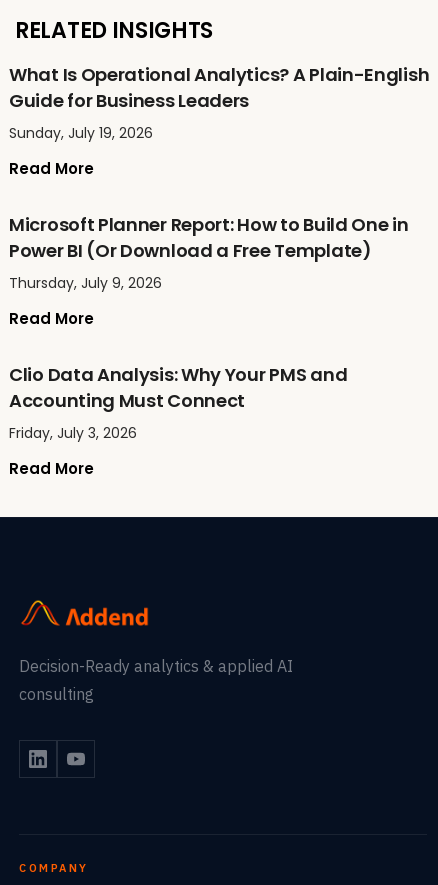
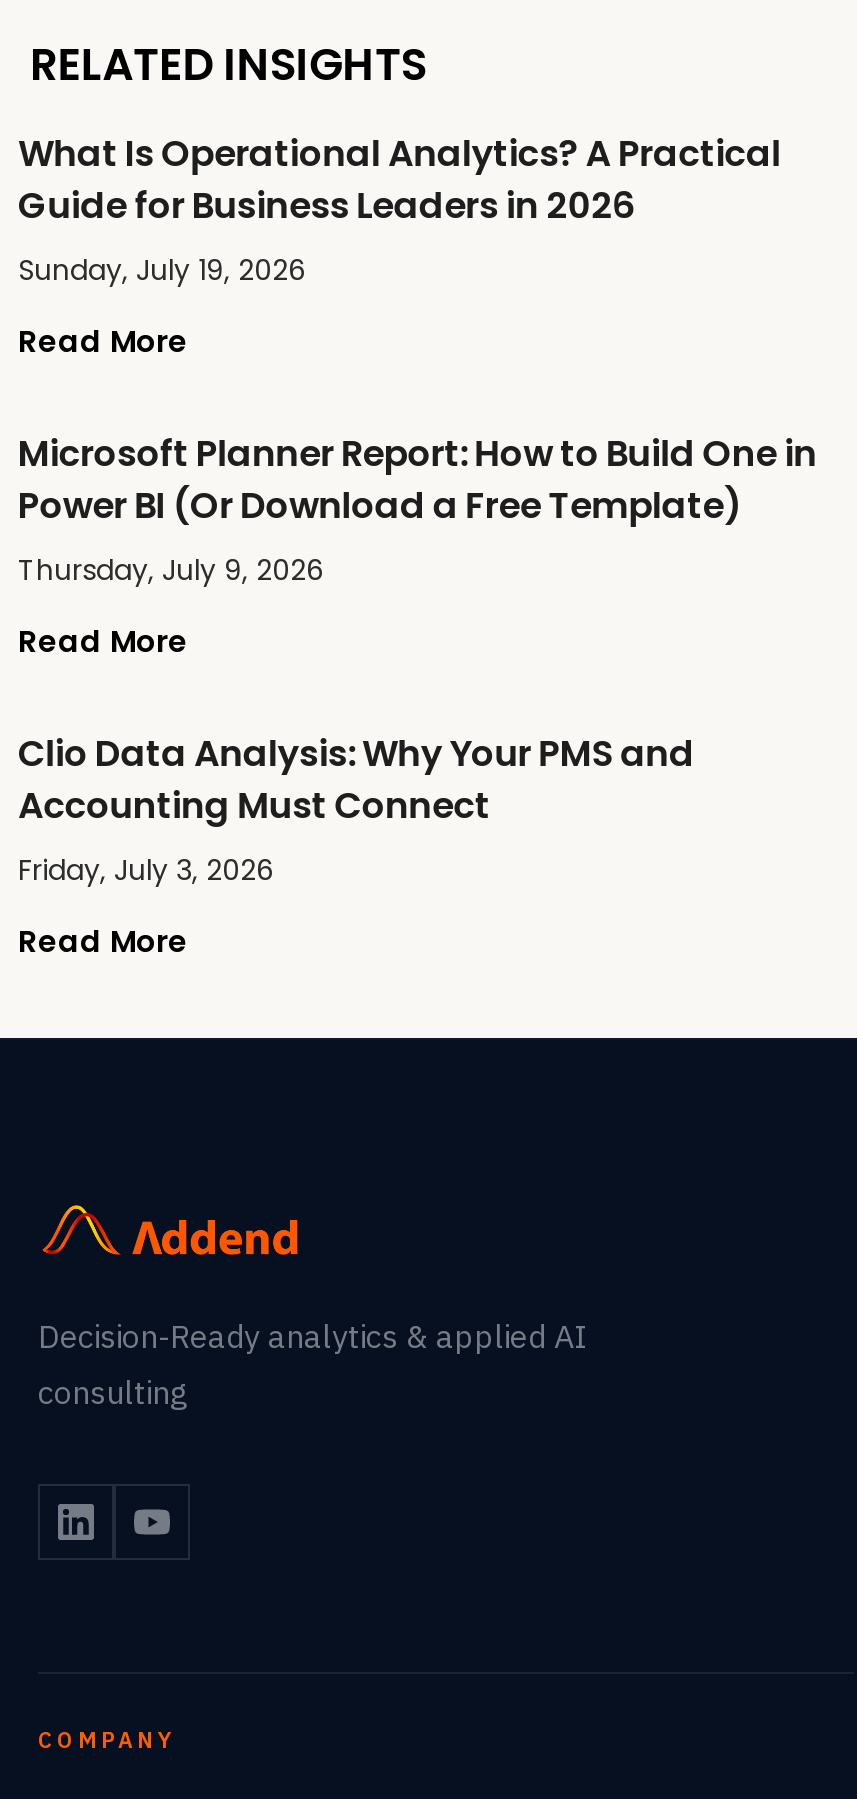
[9,62,429,113] What Is Operational Analytics? A Plain-English | Guide for Business Leaders -> [18,128,781,230] What Is Operational Analytics? A Practical | Guide for Business Leaders in 2026

